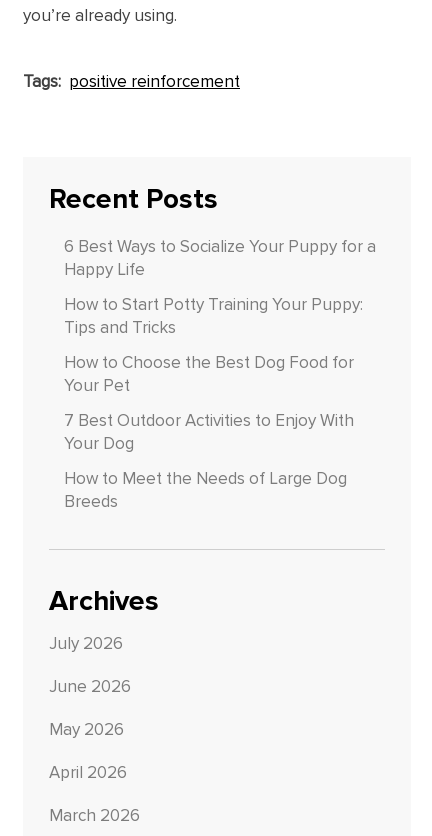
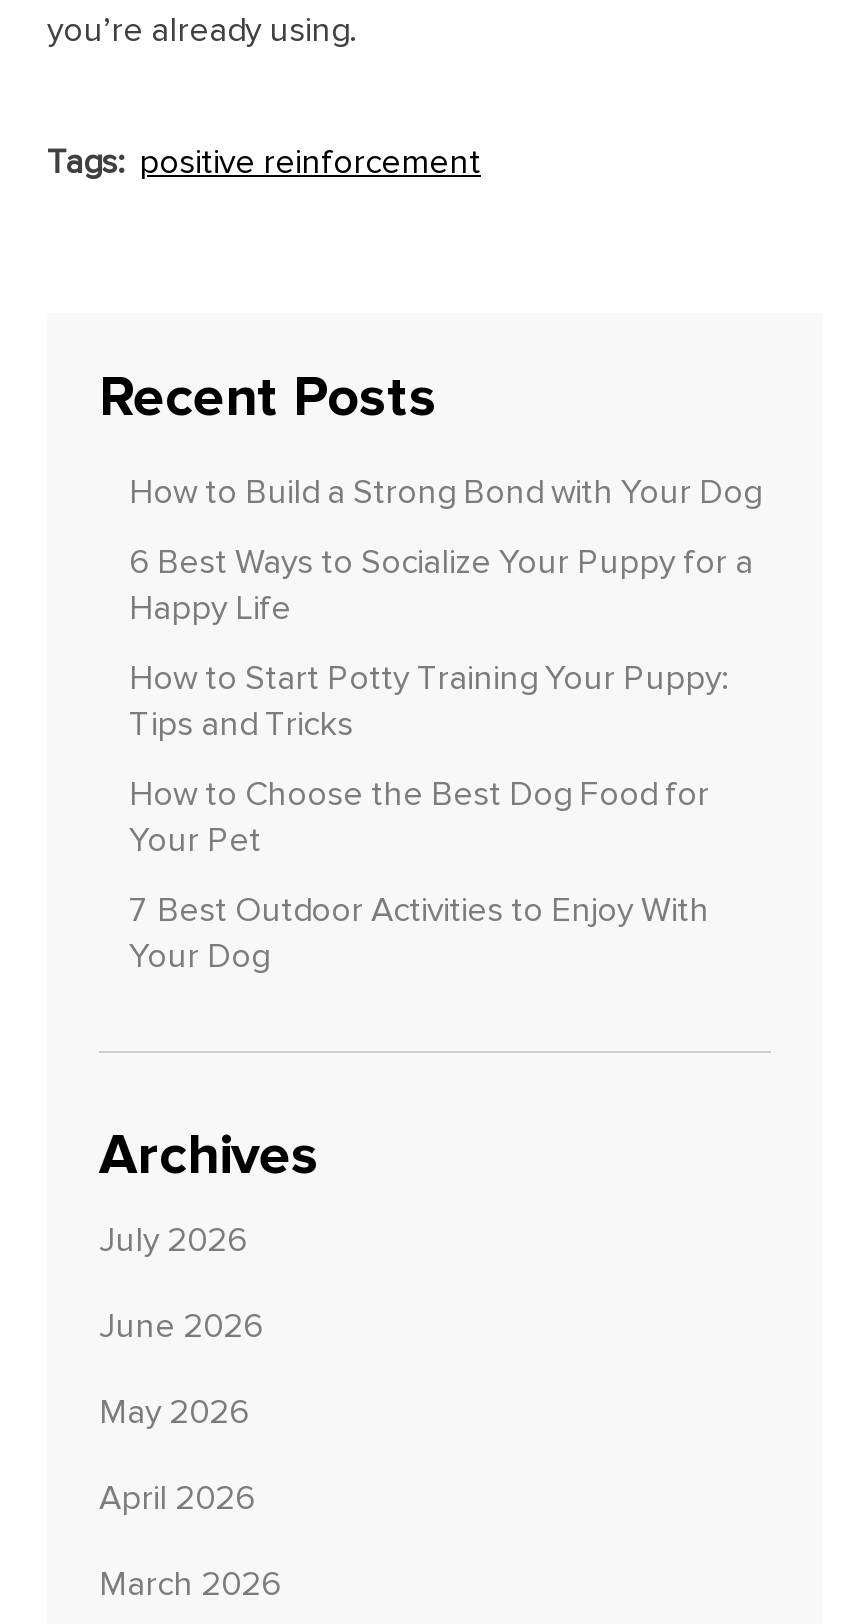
none -> [129,473,761,513] How to Build a Strong Bond with Your Dog
moved [64,237,376,454] -> [129,543,753,977]: 6 Best Ways to Socialize Your Puppy for a | Happy Life | How to Start Potty Training Your Puppy: | Tips and Tricks | How to Choose the Best Dog Food for | Your Pet | 7 Best Outdoor Activities to Enjoy With | Your Dog
[64,469,347,512] How to Meet the Needs of Large Dog | Breeds -> none

